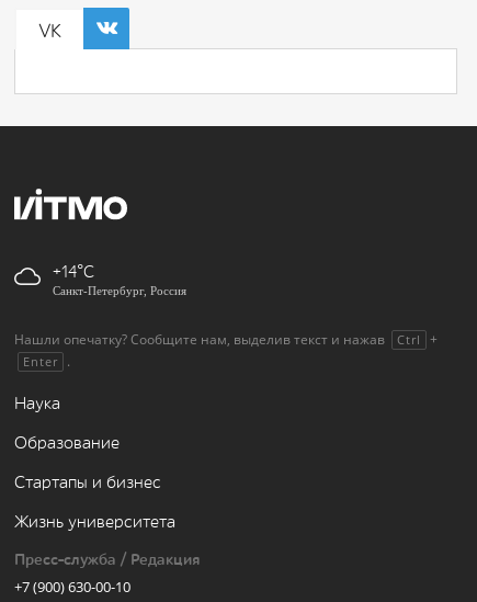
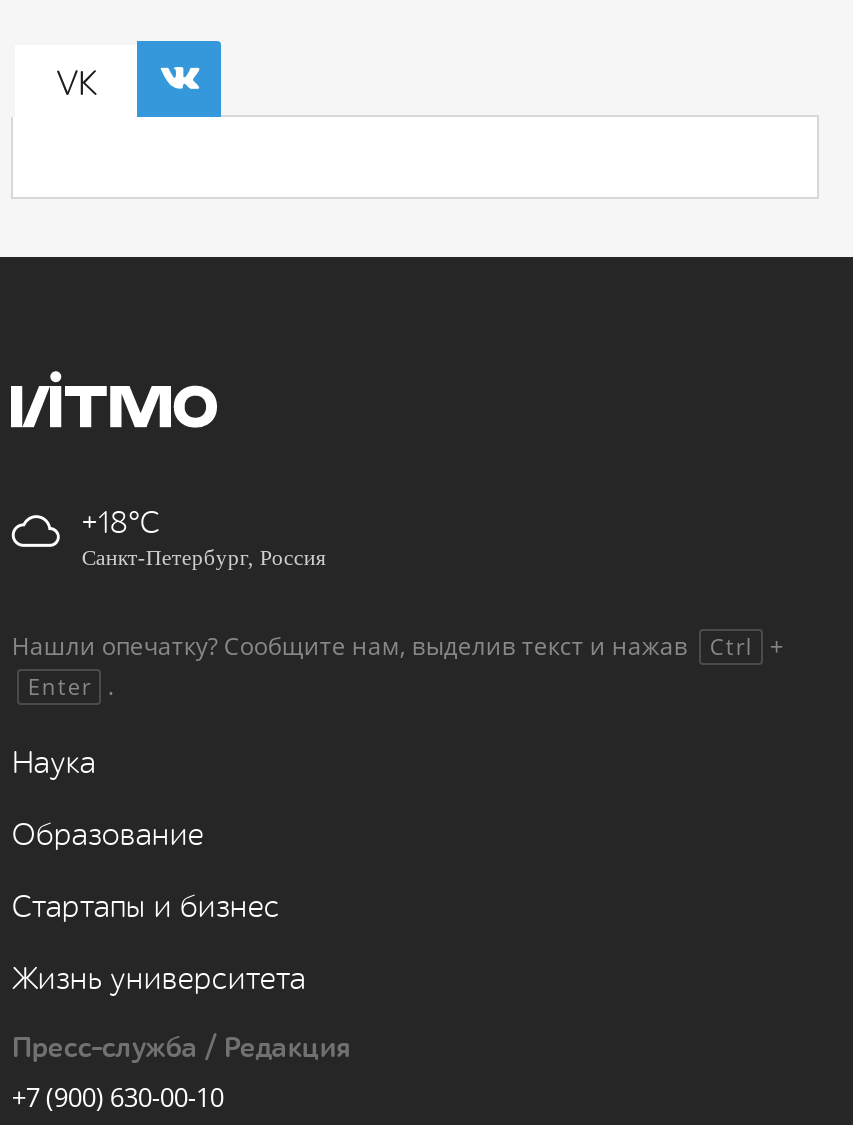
[53,262,77,283] +14 -> [82,506,128,544] +18

